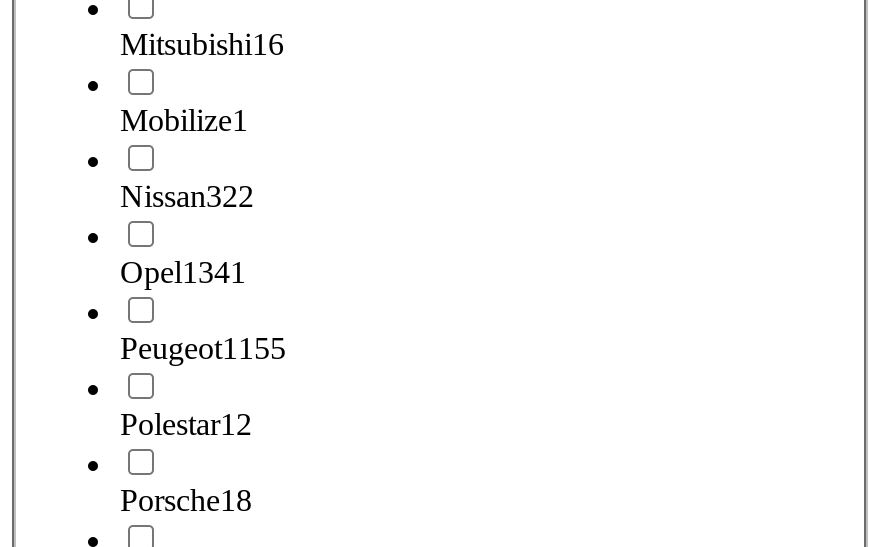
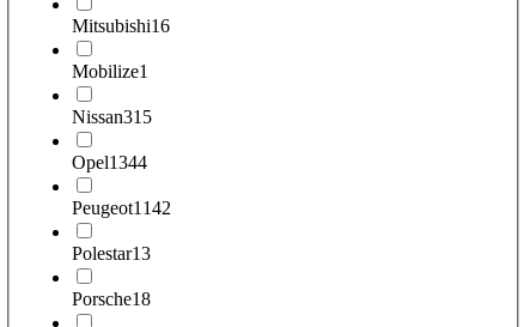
[120,178,254,212] Nissan322 -> [72,106,152,126] Nissan315
[120,254,246,288] Opel1341 -> [72,152,147,172] Opel1344
[120,330,286,364] Peugeot1155 -> [72,197,171,218] Peugeot1142
[120,406,252,440] Polestar12 -> [72,243,151,263] Polestar13

